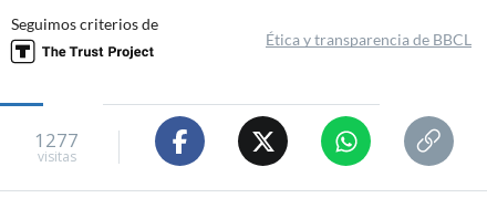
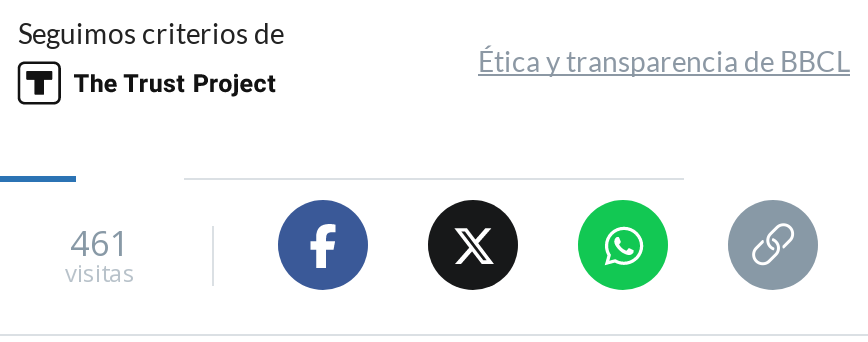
[34,127,79,153] 1277 -> [70,220,130,266] 461

